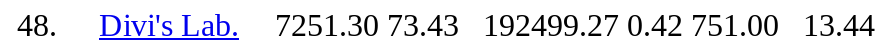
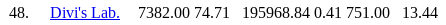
[275,8,459,42] 7251.30 73.43 -> [138,4,230,21] 7382.00 74.71
[483,8,779,42] 192499.27 0.42 751.00 -> [242,4,390,21] 195968.84 0.41 751.00

